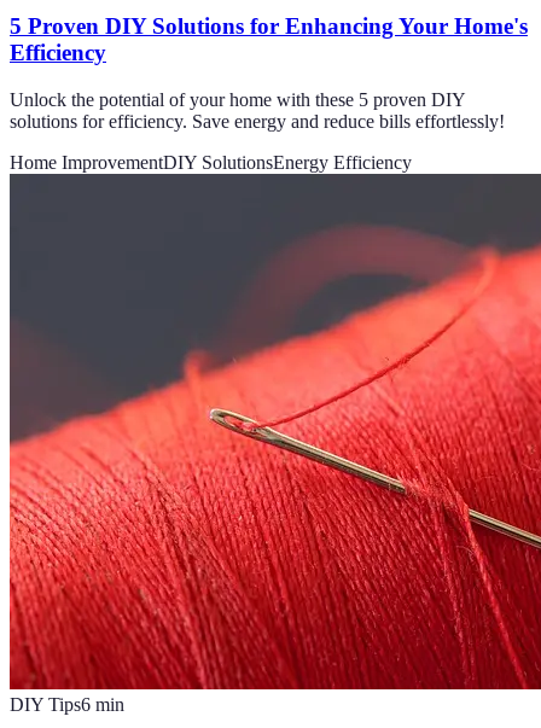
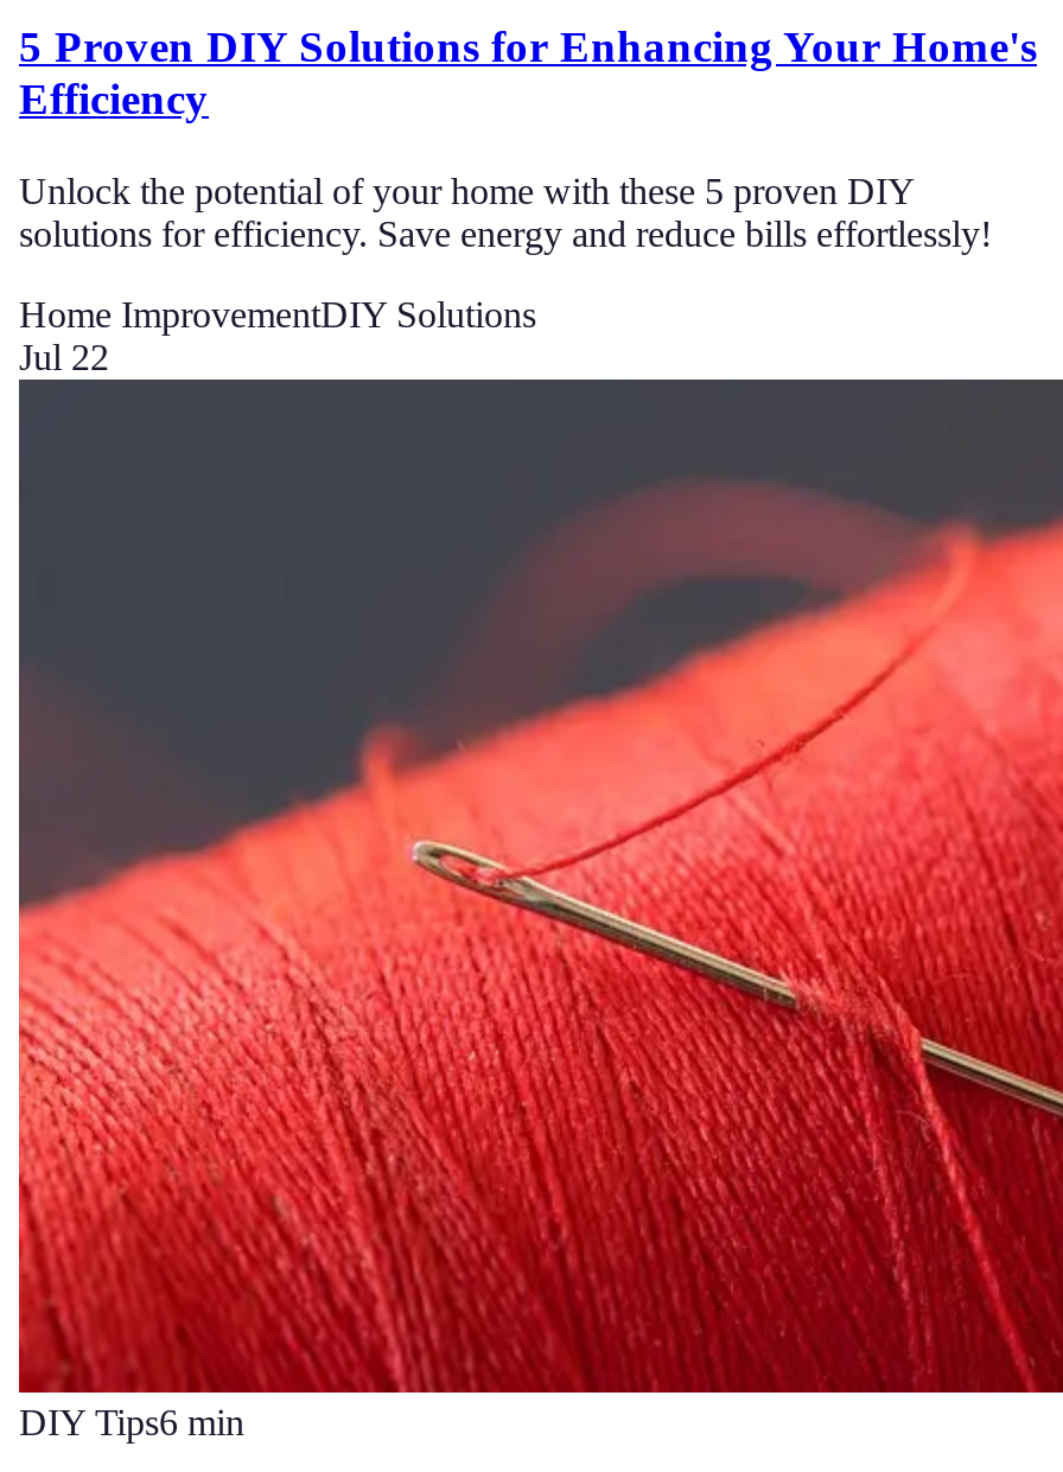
[10,152,412,173] Home ImprovementDIY SolutionsEnergy Efficiency -> [19,293,536,376] Home ImprovementDIY Solutions | Jul 22

